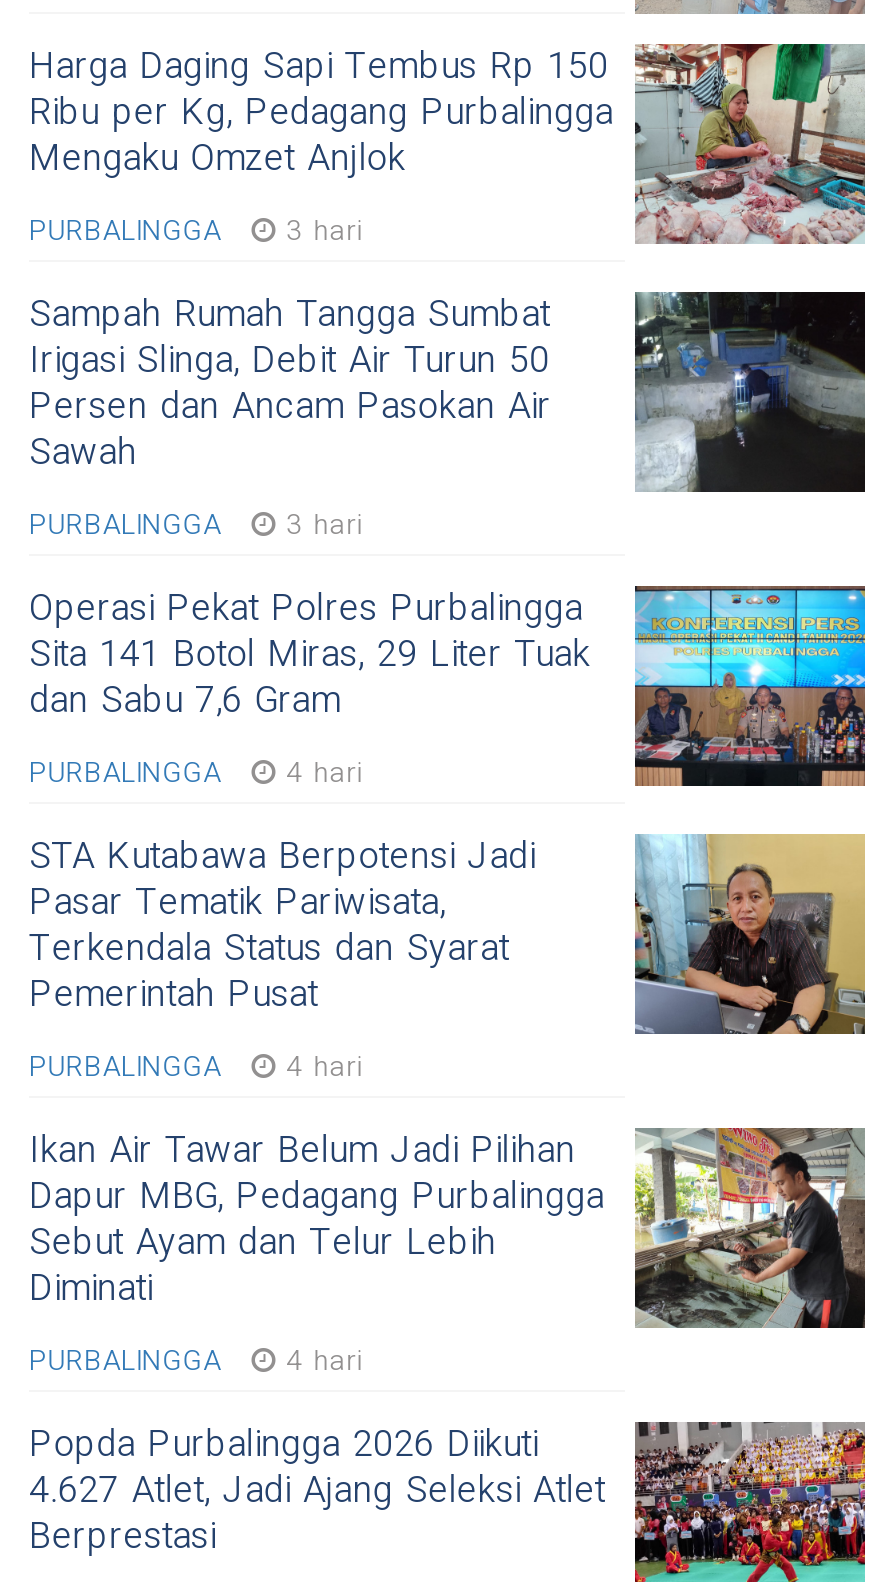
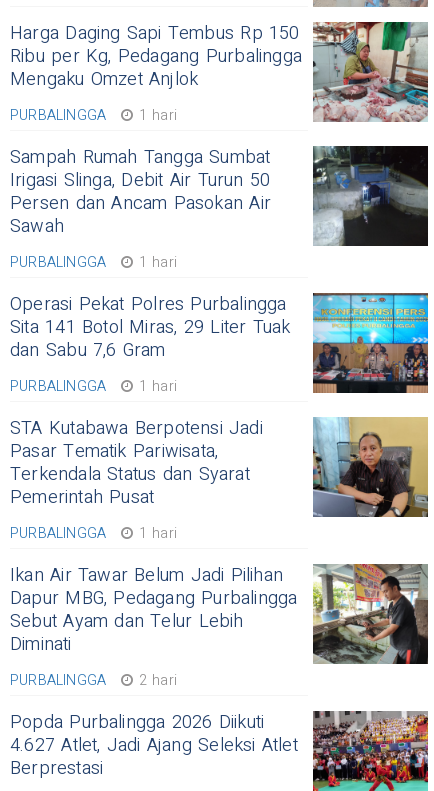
[29,210,363,252] PURBALINGGA 3 hari -> [10,105,177,126] PURBALINGGA 1 hari
[29,504,363,546] PURBALINGGA 3 hari -> [10,252,177,273] PURBALINGGA 1 hari
[29,752,363,794] PURBALINGGA 4 hari -> [10,376,177,397] PURBALINGGA 1 hari
[29,1046,363,1088] PURBALINGGA 4 hari -> [10,523,177,544] PURBALINGGA 1 hari
[29,1340,363,1382] PURBALINGGA 4 hari -> [10,670,177,691] PURBALINGGA 2 hari

